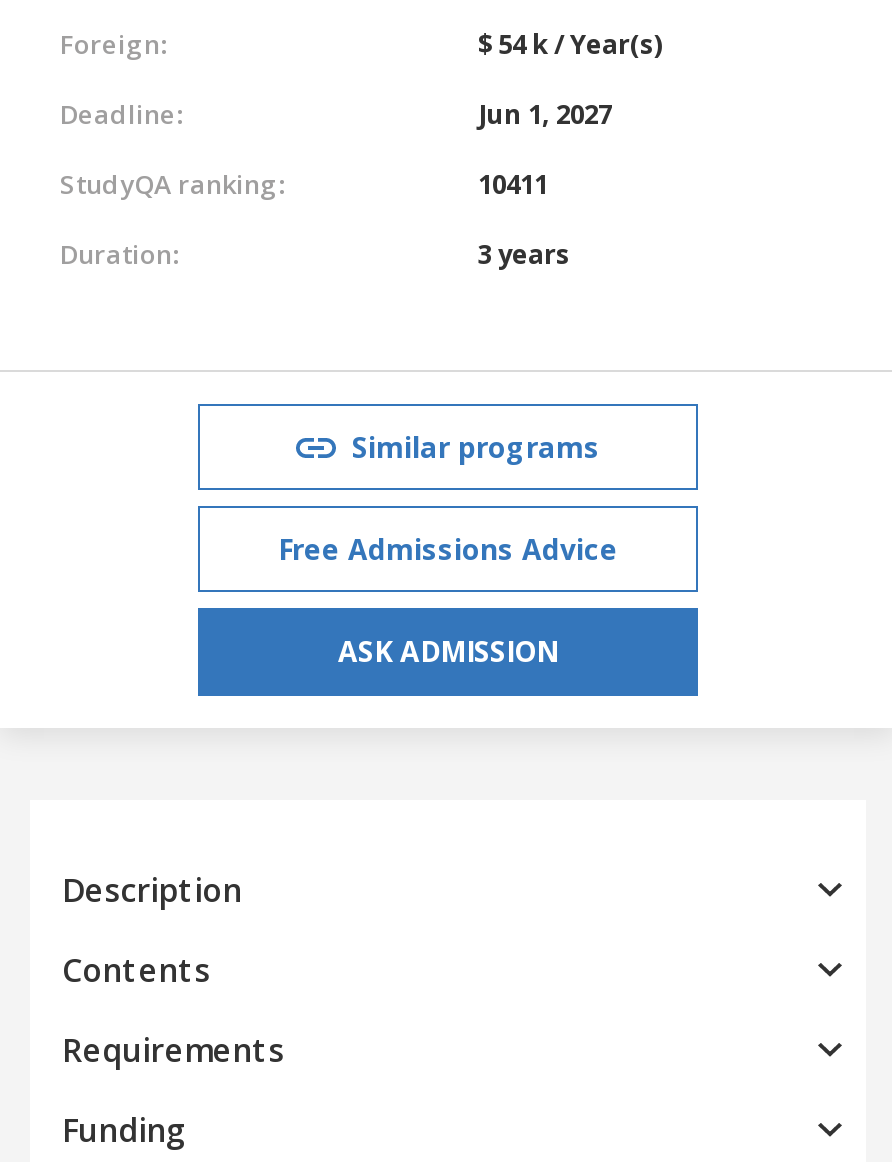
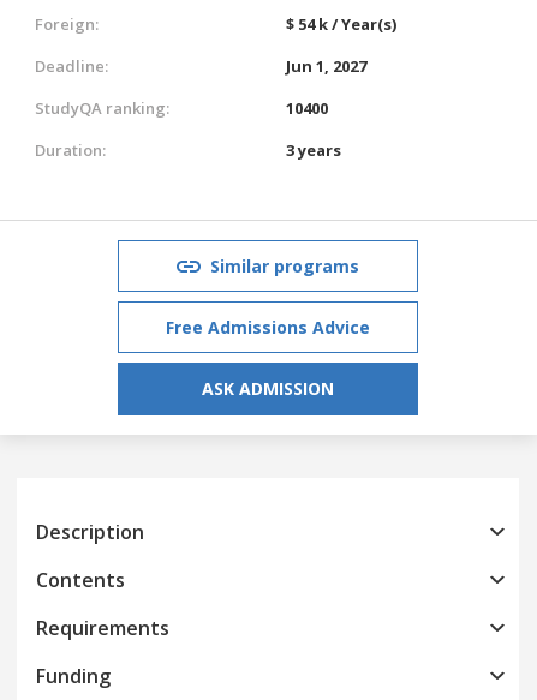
[478,166,548,202] 10411 -> [286,97,328,119] 10400

